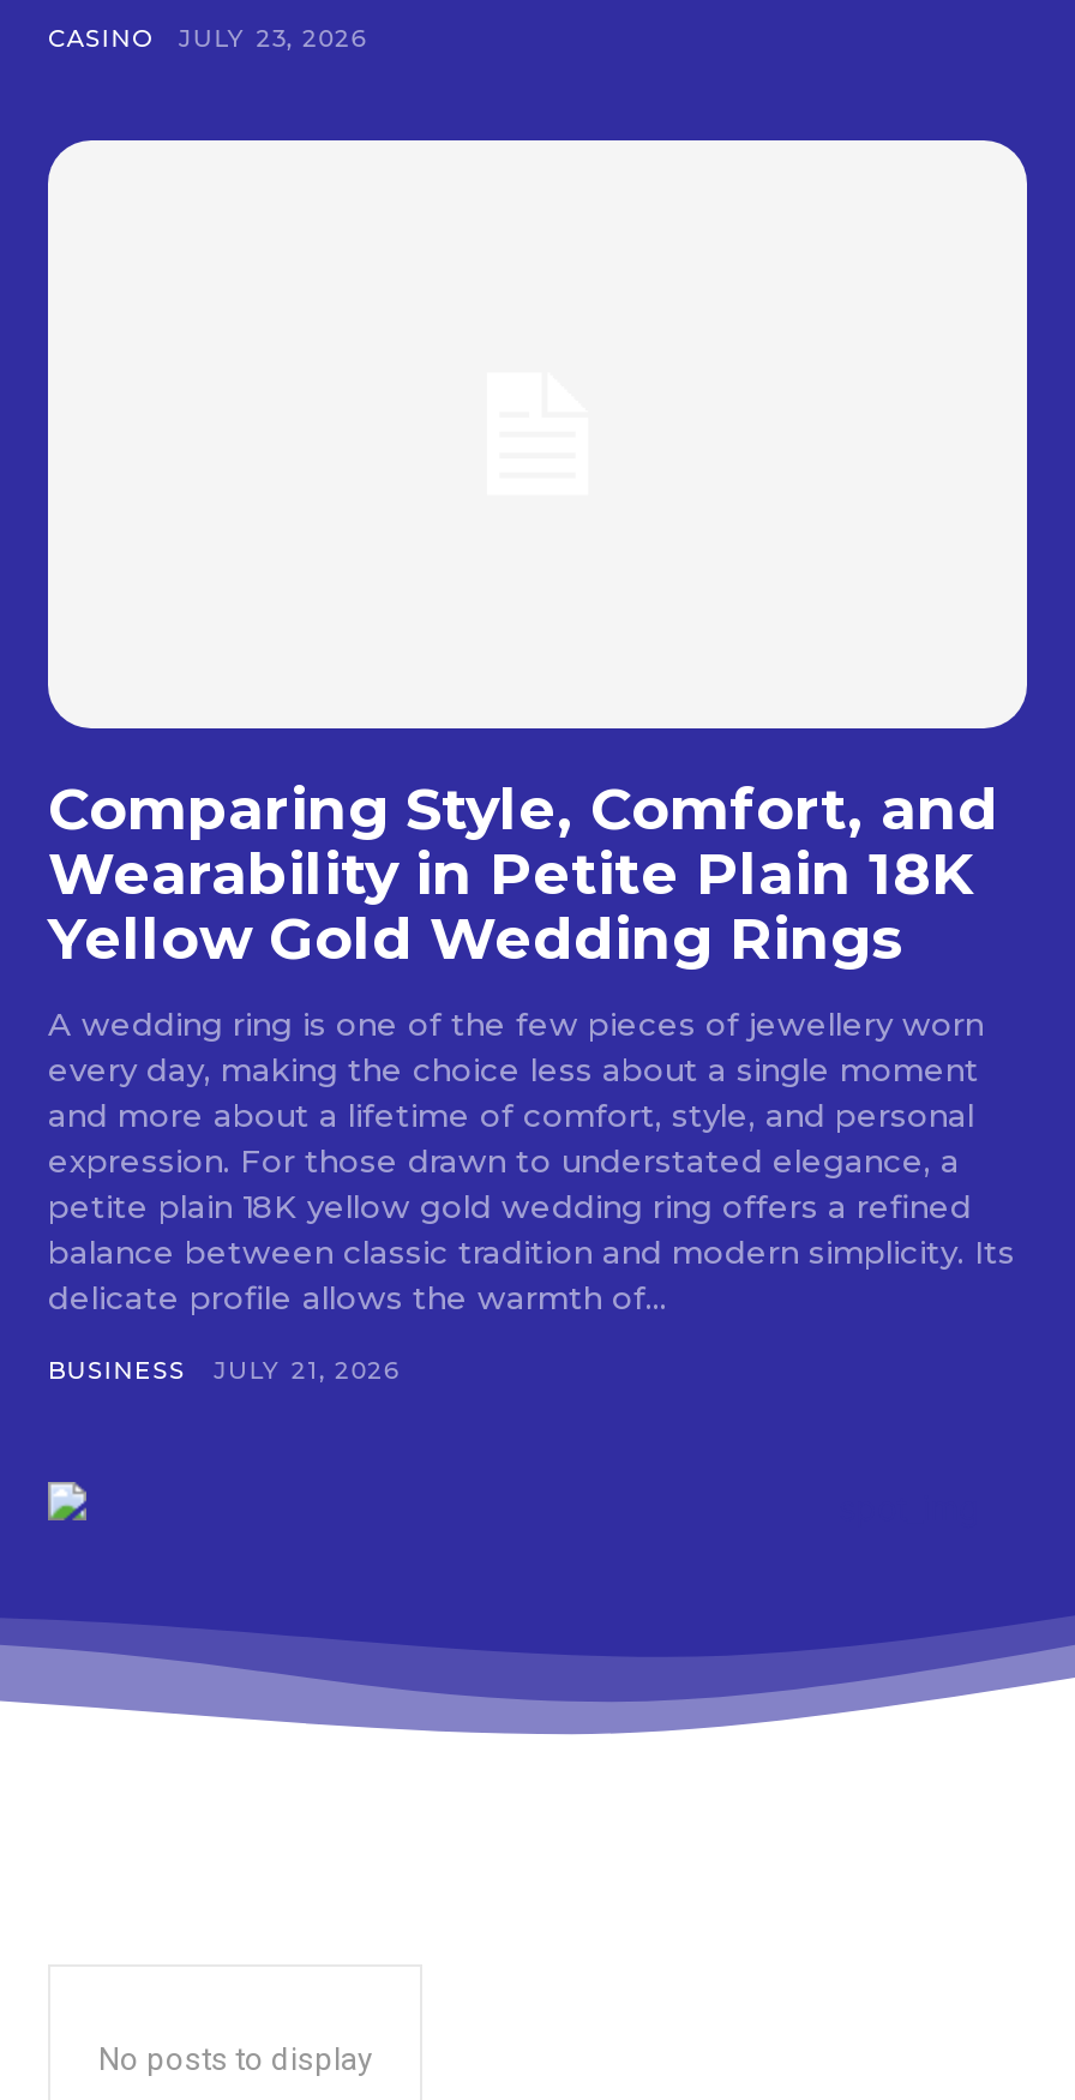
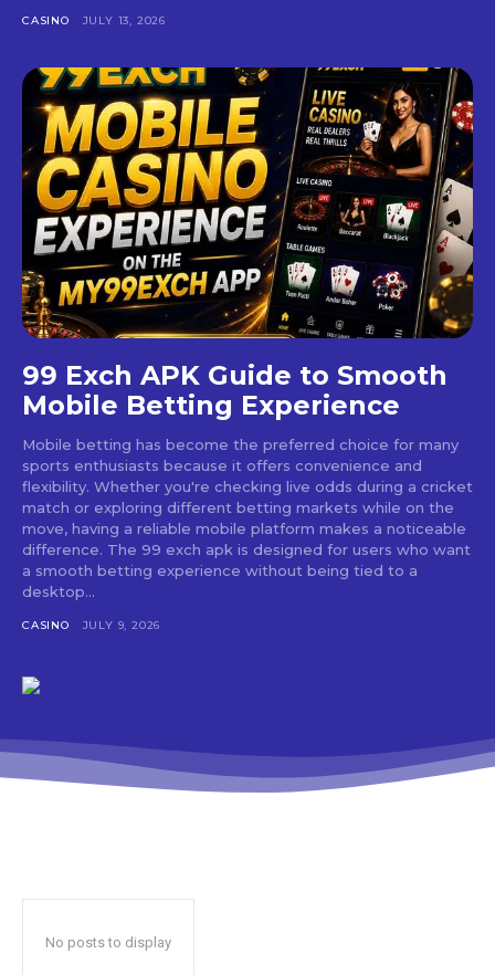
[48,22,365,54] CASINO JULY 23, 2026 -> [22,13,166,27] CASINO JULY 13, 2026
none -> [21,66,474,339] [image]
[48,773,1015,1315] Comparing Style, Comfort, and | Wearability in Petite Plain 18K | Yellow Gold Wedding Rings | A wedding ring is one of the few pieces of jewellery worn | every day, making the choice less about a single moment | and more about a lifetime of comfort, style, and personal | expression. For those drawn to understated elegance, a | petite plain 18K yellow gold wedding ring offers a refined | balance between classic tradition and modern simplicity. Its | delicate profile allows the warmth of... -> [22,359,473,600] 99 Exch APK Guide to Smooth | Mobile Betting Experience | Mobile betting has become the preferred choice for many | sports enthusiasts because it offers convenience and | flexibility. Whether you're checking live odds during a cricket | match or exploring different betting markets while on the | move, having a reliable mobile platform makes a noticeable | difference. The 99 exch apk is designed for users who want | a smooth betting experience without being tied to a | desktop...
[48,1354,397,1385] BUSINESS | JULY 21, 2026 -> [22,617,160,632] CASINO | JULY 9, 2026

